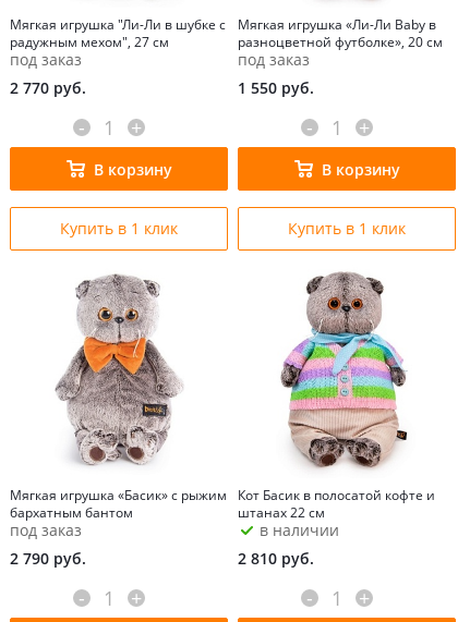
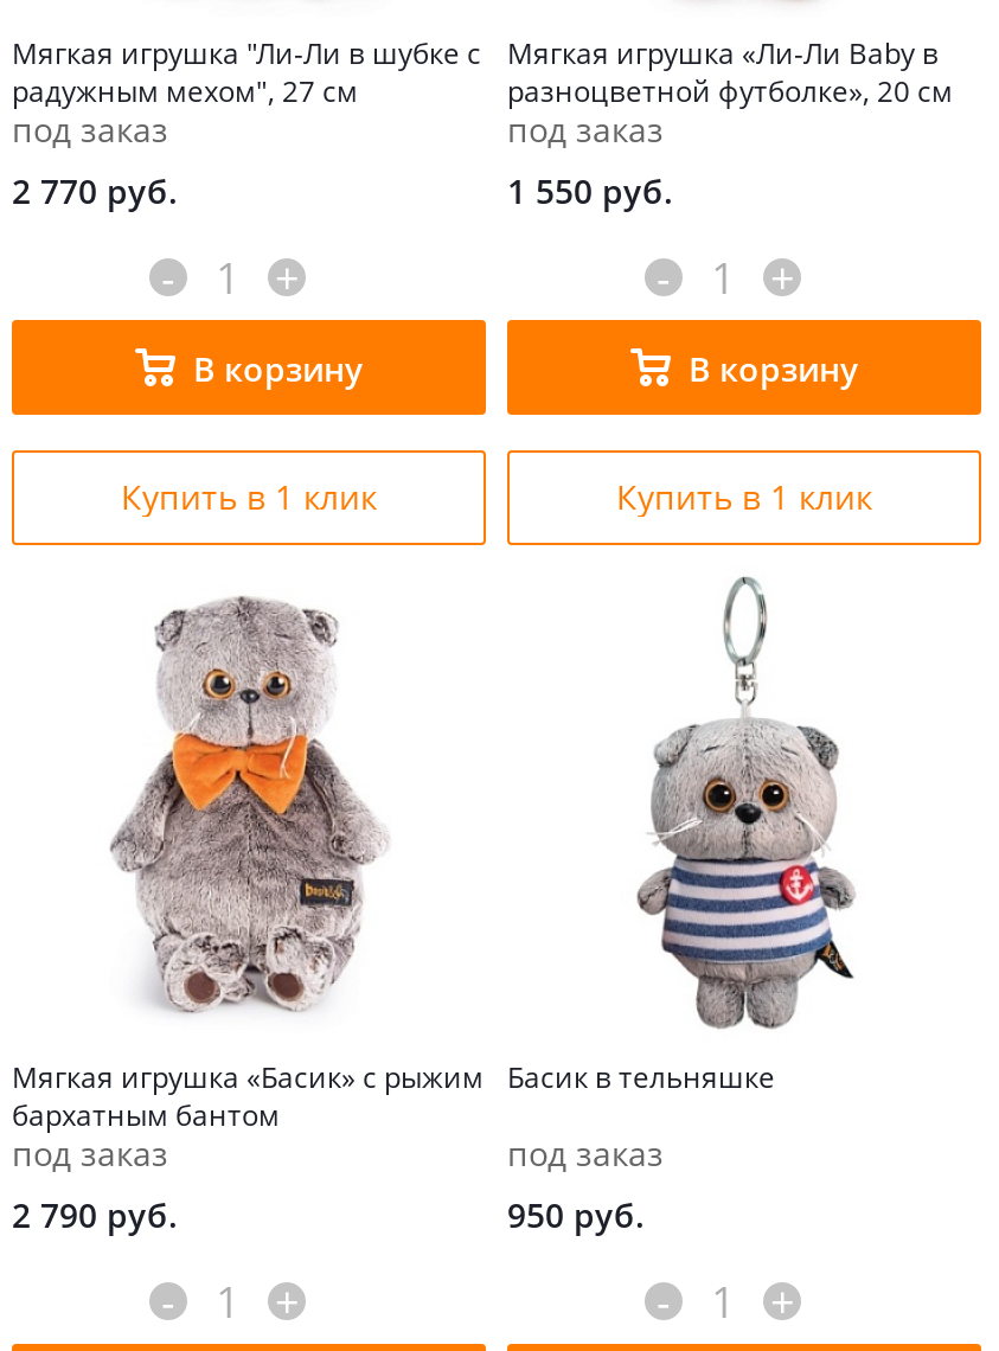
[238,266,435,569] [image] | Кот Басик в полосатой кофте и | штанах 22 см | в наличии | 2 810 руб. -> [507,576,875,1237] [image] | Басик в тельняшке | под заказ | 950 руб.

